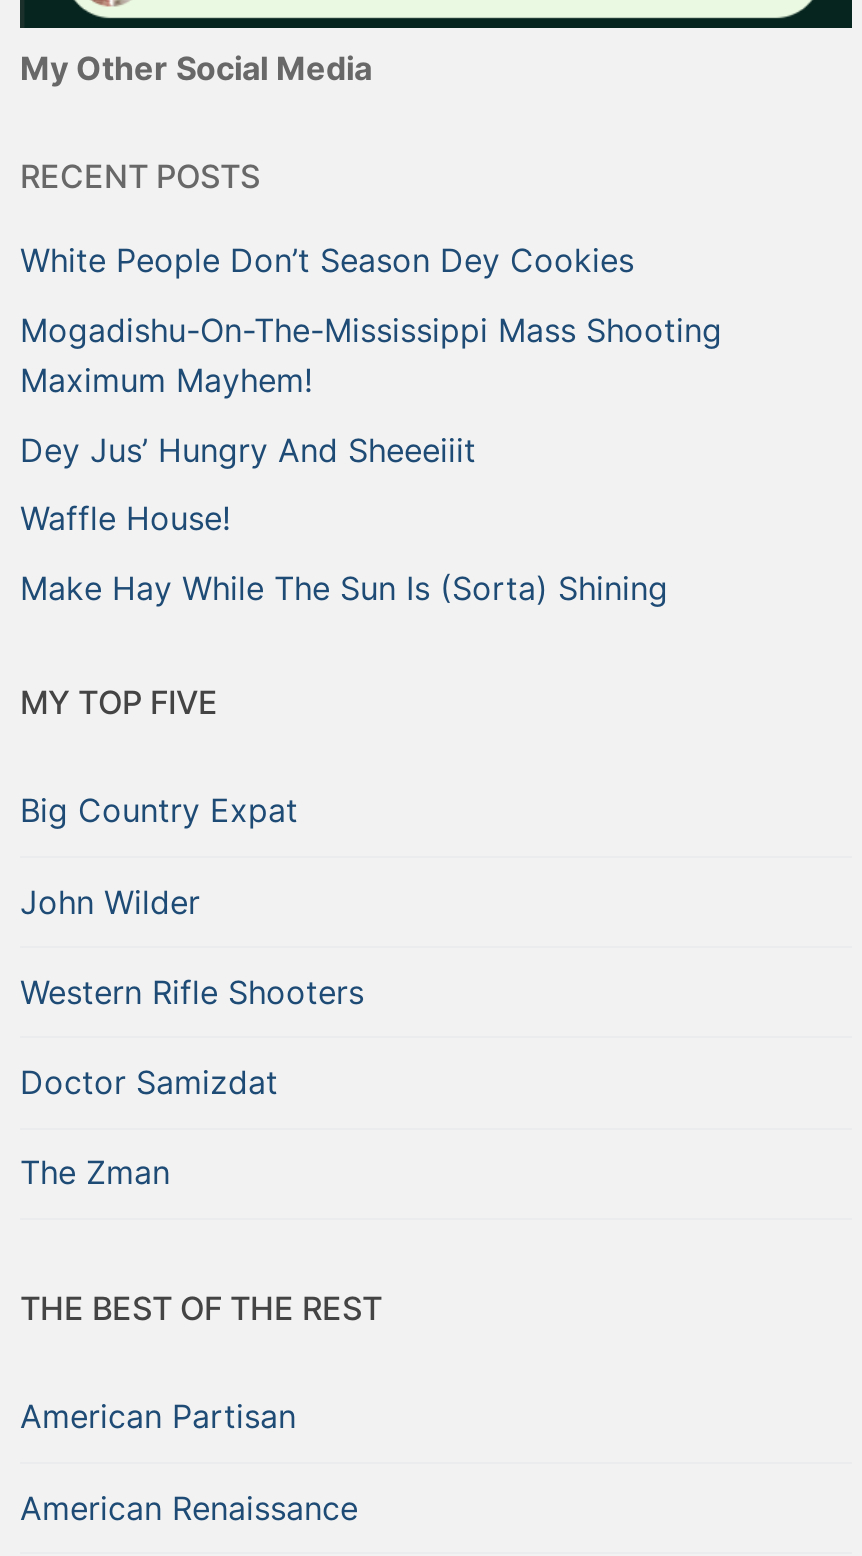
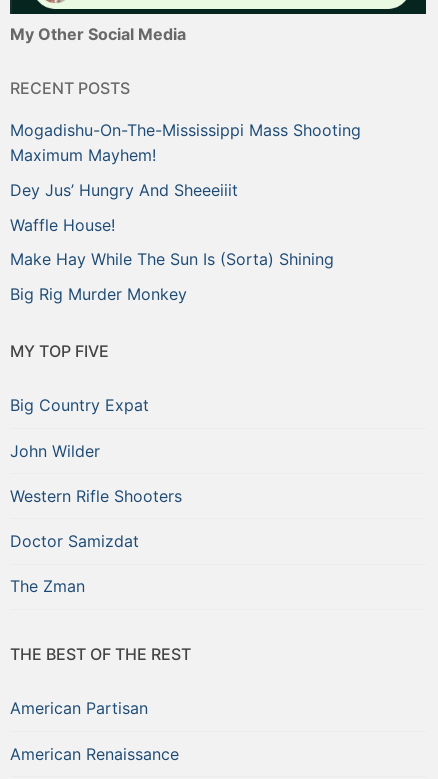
[20,241,634,281] White People Don’t Season Dey Cookies -> none
moved [20,310,722,608] -> [10,120,361,269]: Mogadishu-On-The-Mississippi Mass Shooting | Maximum Mayhem! | Dey Jus’ Hungry And Sheeeiiit | Waffle House! | Make Hay While The Sun Is (Sorta) Shining
none -> [10,284,187,304] Big Rig Murder Monkey

